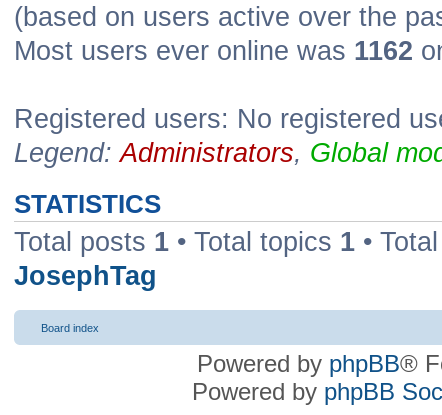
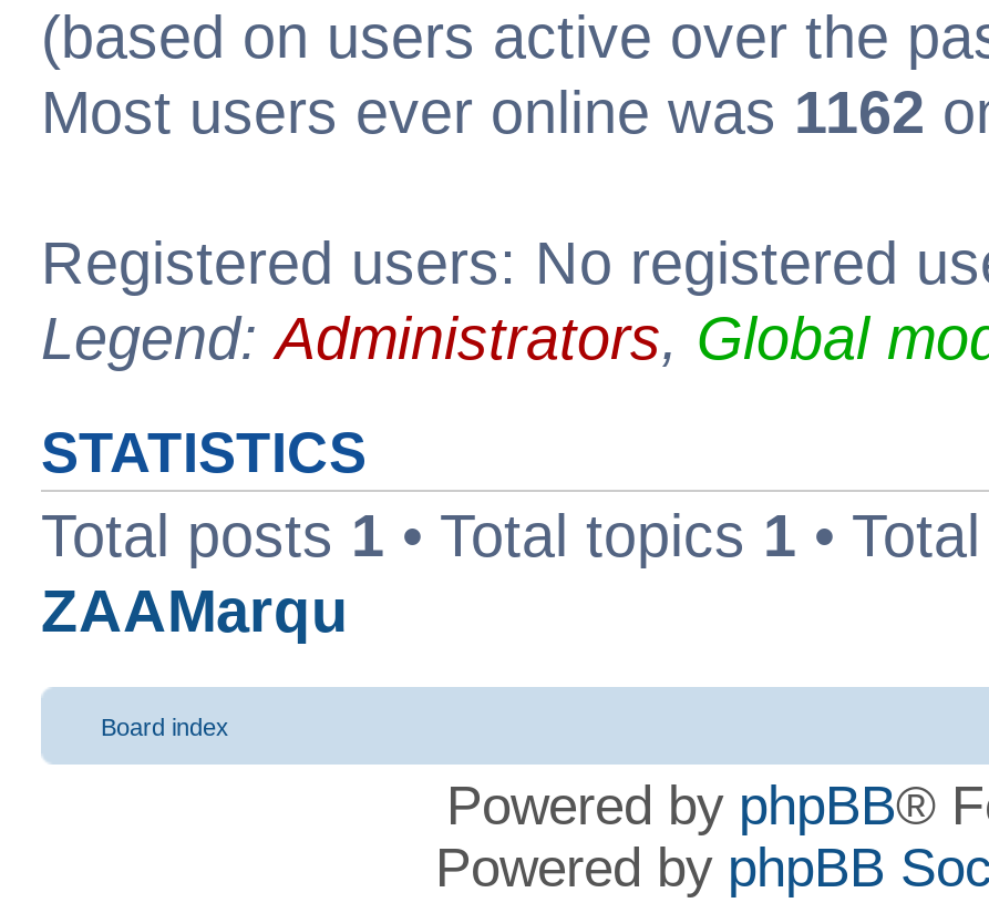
[14,261,157,291] JosephTag -> [41,578,349,645] ZAAMarqu

